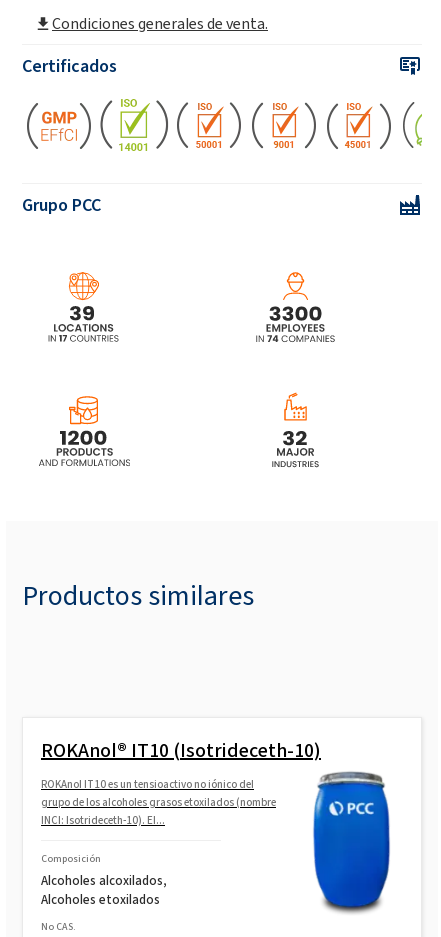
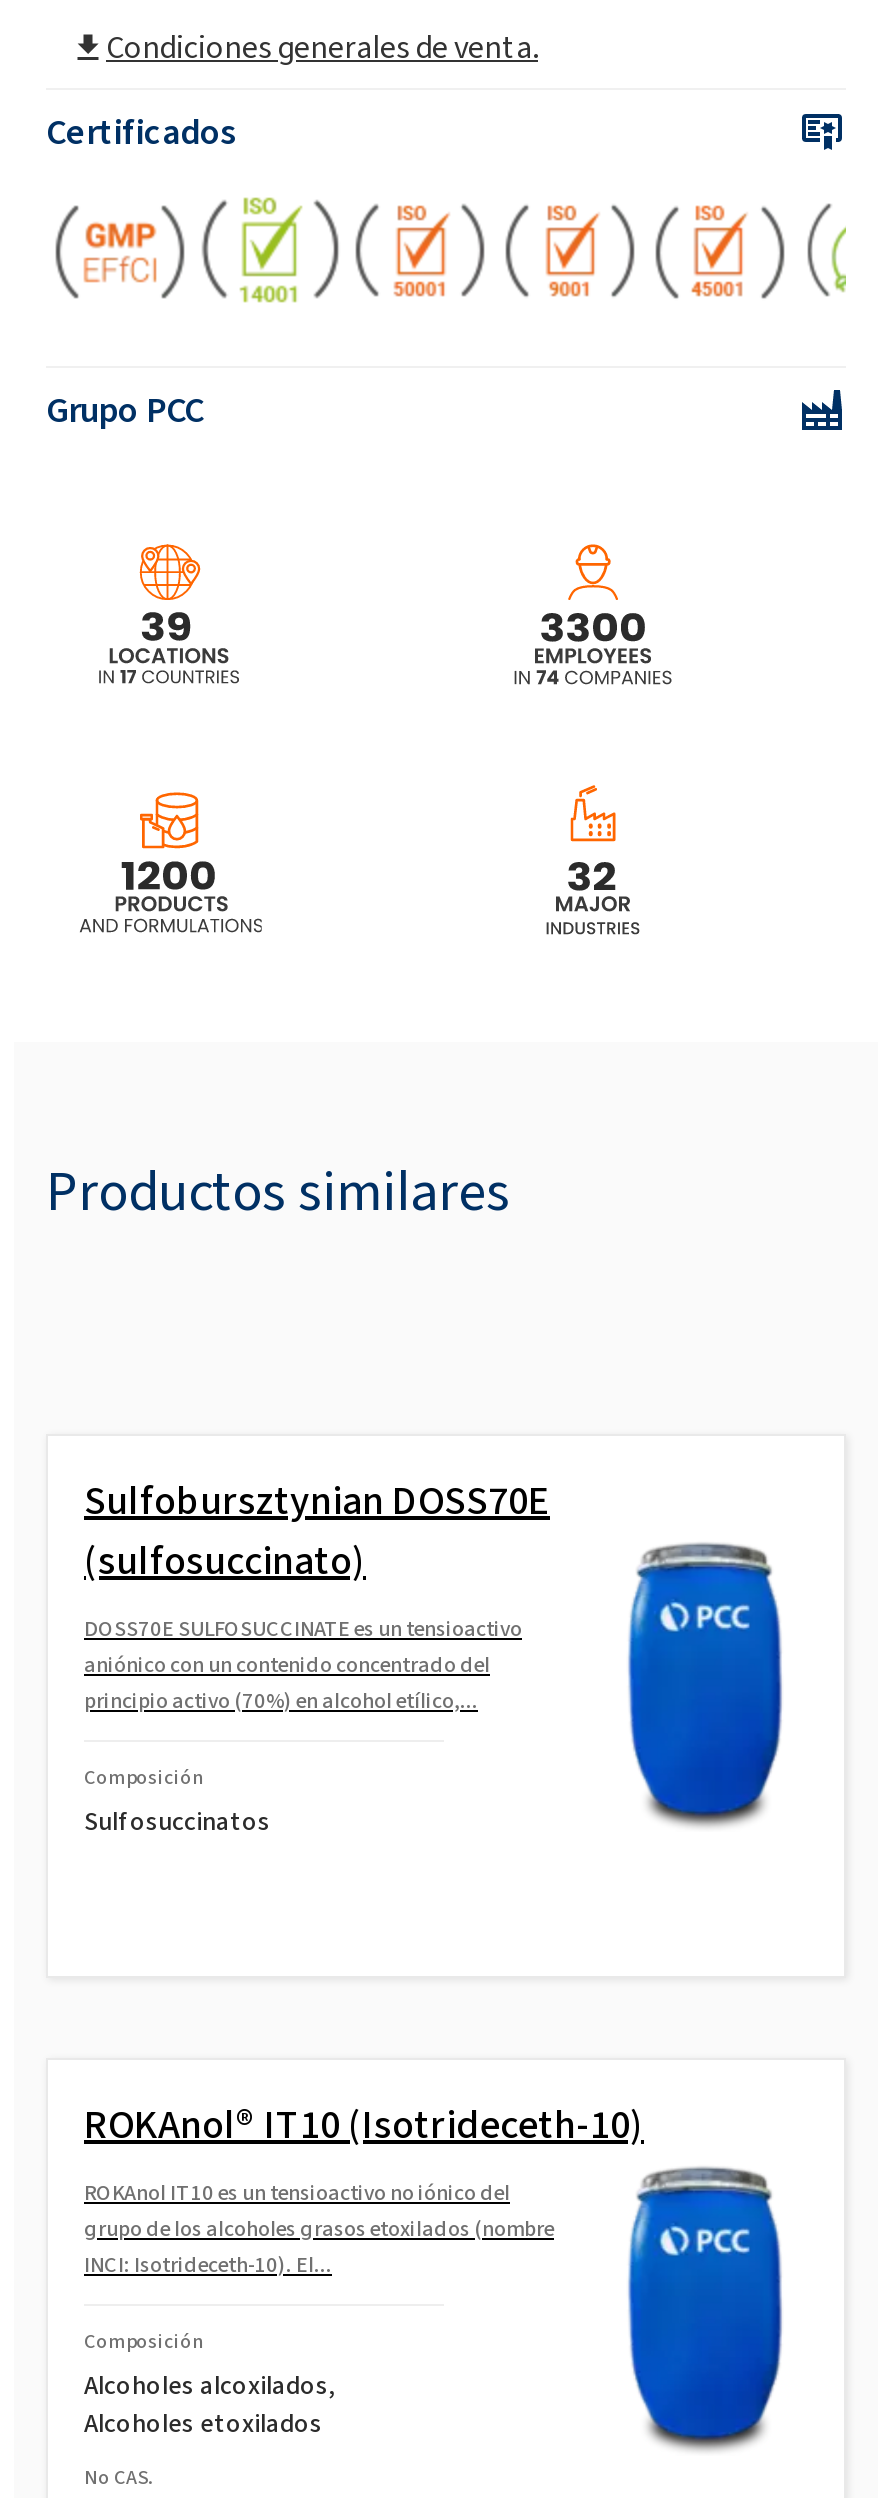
none -> [84,1475,550,1839] Sulfobursztynian DOSS70E | (sulfosuccinato) | DOSS70E SULFOSUCCINATE es un tensioactivo | aniónico con un contenido concentrado del | principio activo (70%) en alcohol etílico,... | Composición | Sulfosuccinatos

